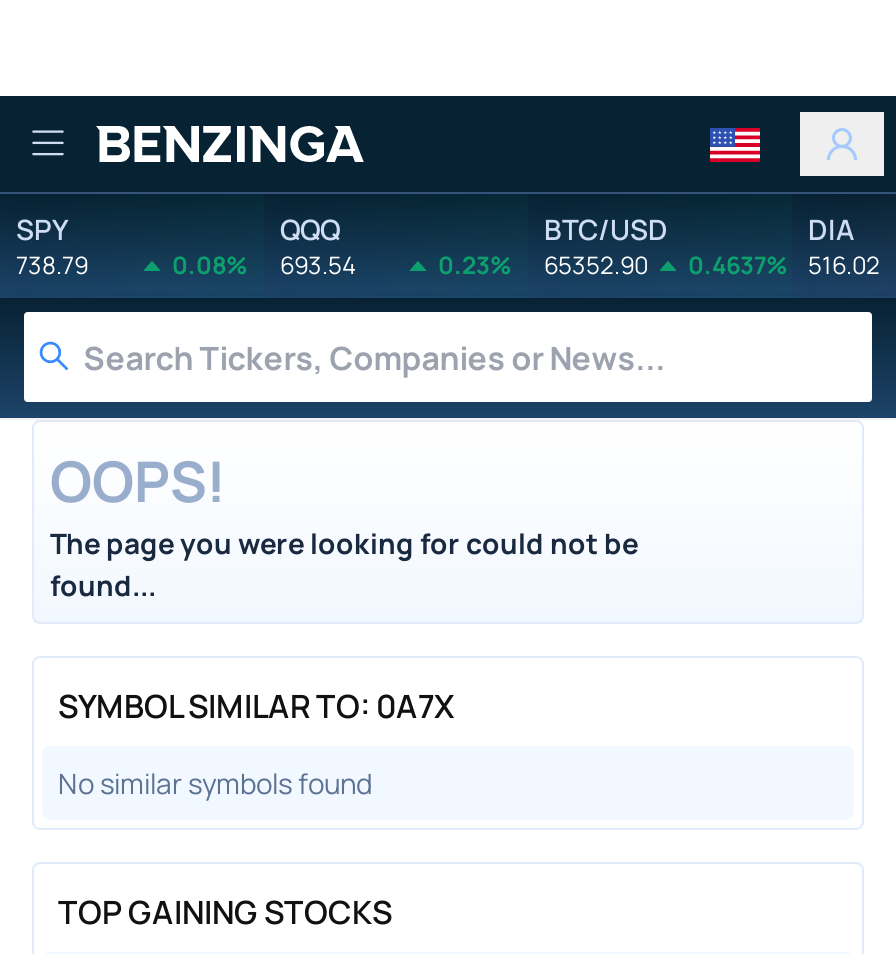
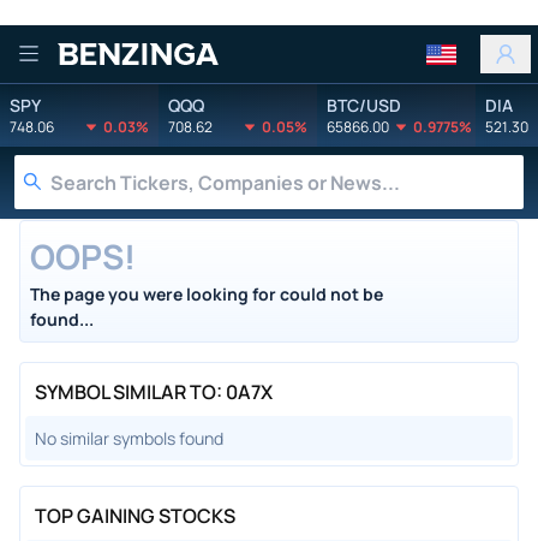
[16,247,88,281] 738.79 -> [10,116,54,136] 748.06
[172,247,248,281] 0.08% -> [103,116,149,136] 0.03%
[280,247,356,281] 693.54 -> [168,116,213,136] 708.62
[438,247,512,281] 0.23% -> [262,116,307,136] 0.05%
[544,247,648,281] 65352.90 -> [327,116,389,136] 65866.00
[688,247,788,281] 0.4637% -> [413,116,472,136] 0.9775%
[808,247,880,281] 516.02 -> [485,116,528,136] 521.30

